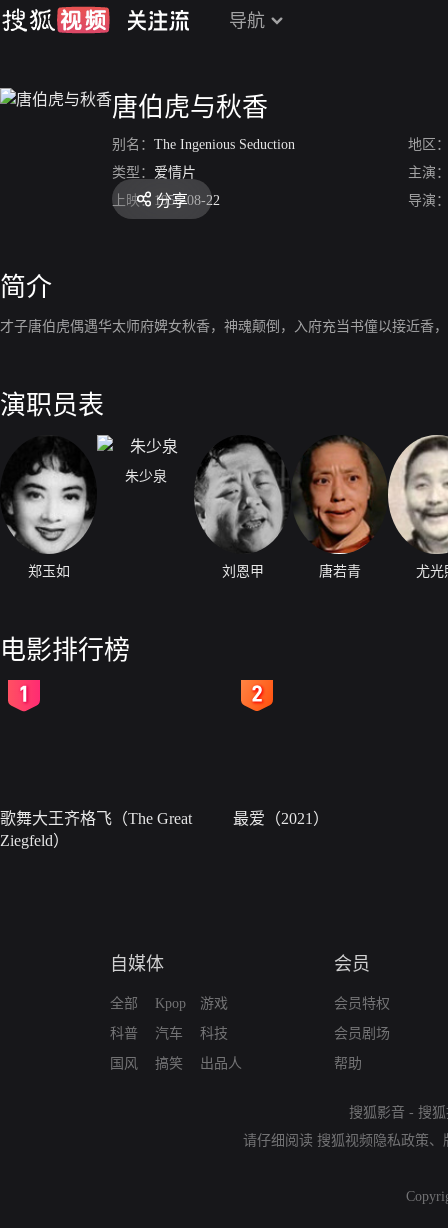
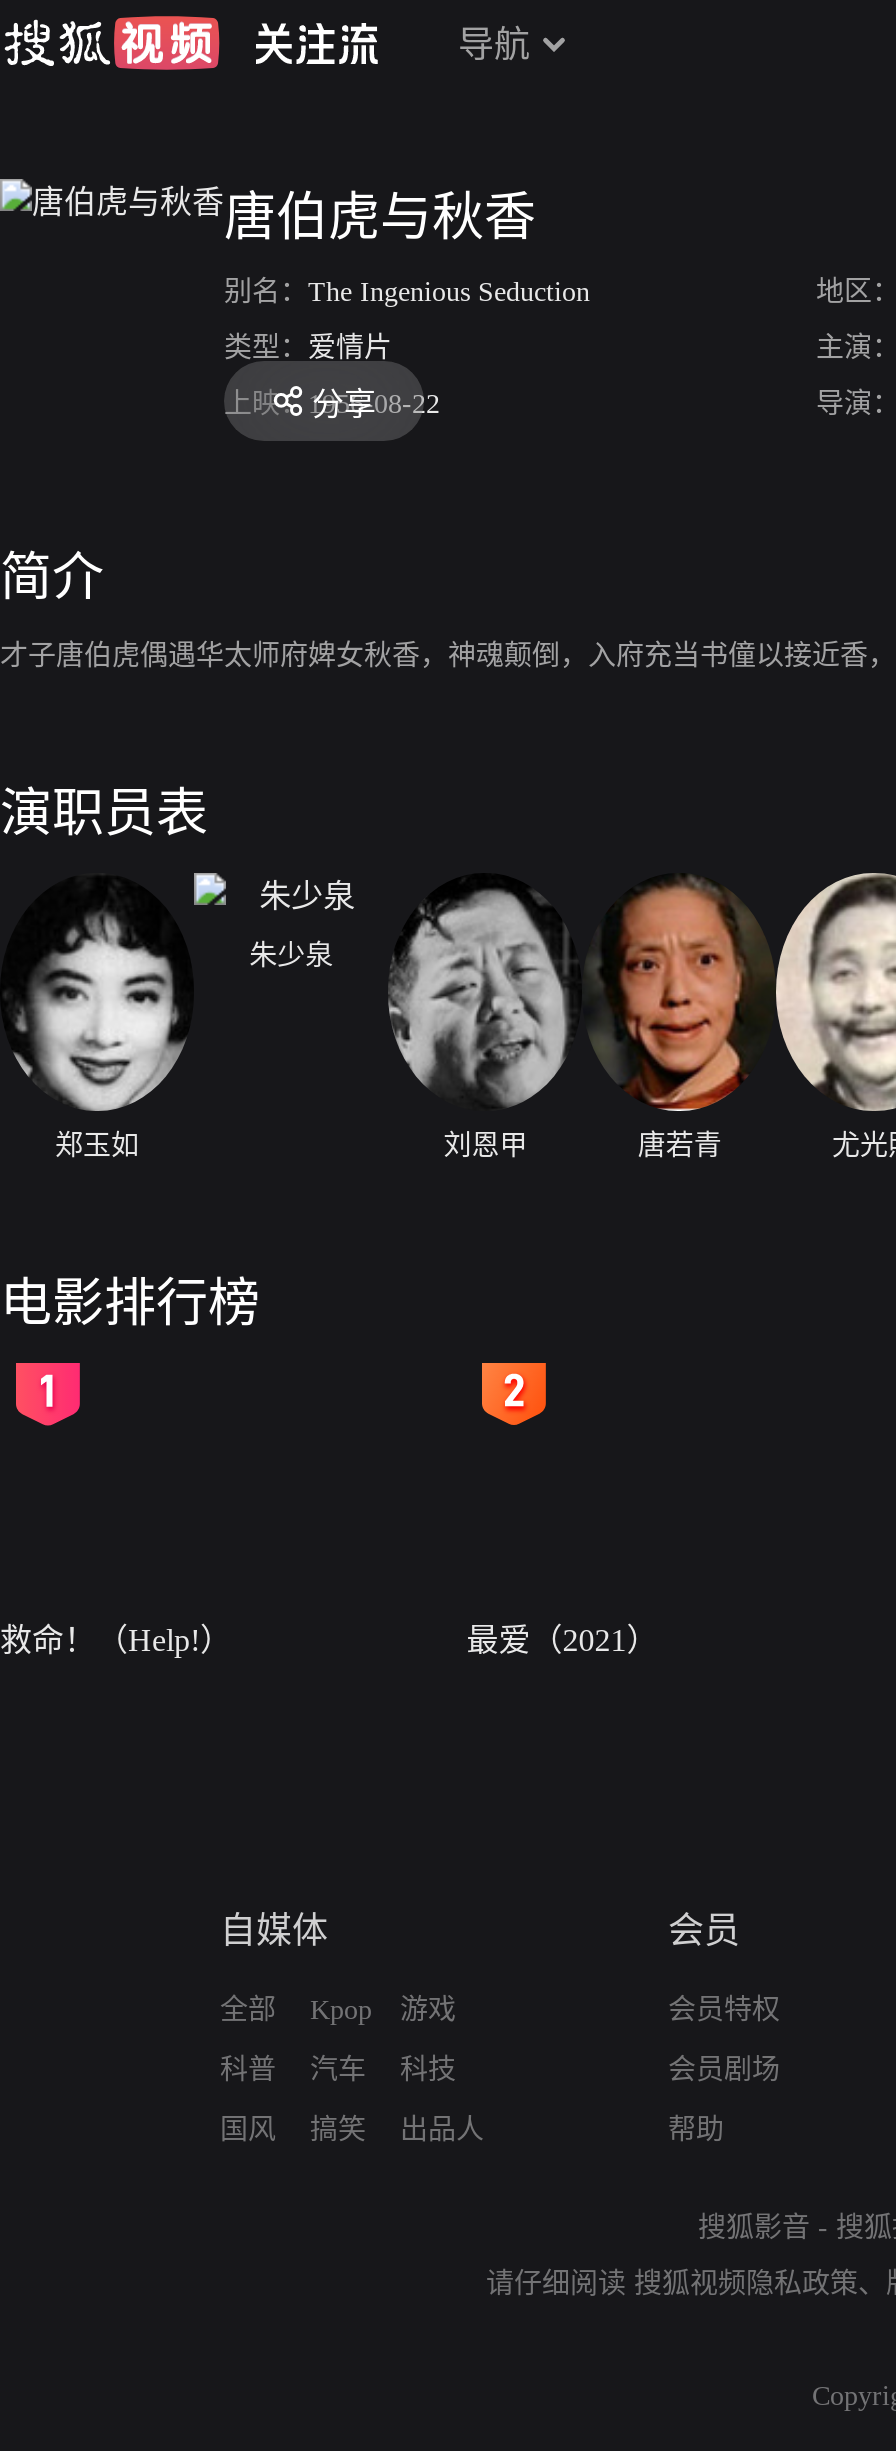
[0,810,192,849] 歌舞大王齐格飞（The Great | Ziegfeld） -> [0,1623,232,1657] 救命！（Help!）

